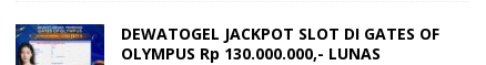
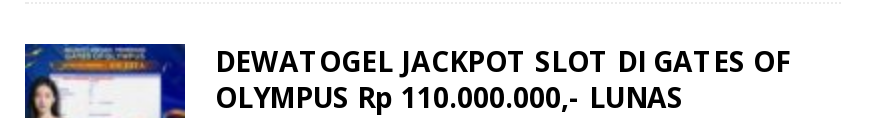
[121,43,381,64] OLYMPUS Rp 130.000.000,- LUNAS -> [215,79,683,117] OLYMPUS Rp 110.000.000,- LUNAS

